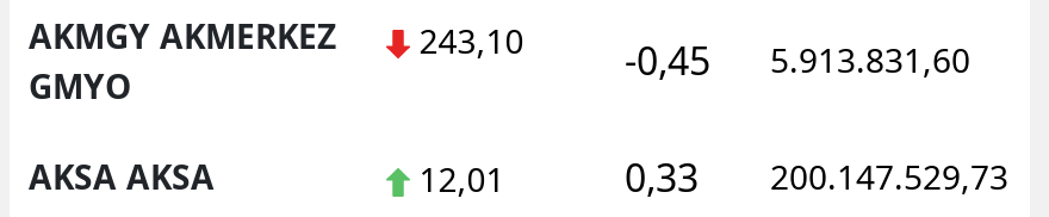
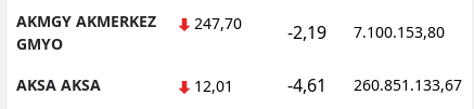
[29,13,524,63] AKMGY AKMERKEZ 243,10 -> [16,11,242,33] AKMGY AKMERKEZ 247,70
[625,35,710,87] -0,45 -> [287,21,326,44] -2,19
[770,37,970,82] 5.913.831,60 -> [354,22,445,42] 7.100.153,80
[625,151,699,204] 0,33 -> [287,73,326,97] -4,61
[770,154,1008,199] 200.147.529,73 -> [354,74,462,95] 260.851.133,67

